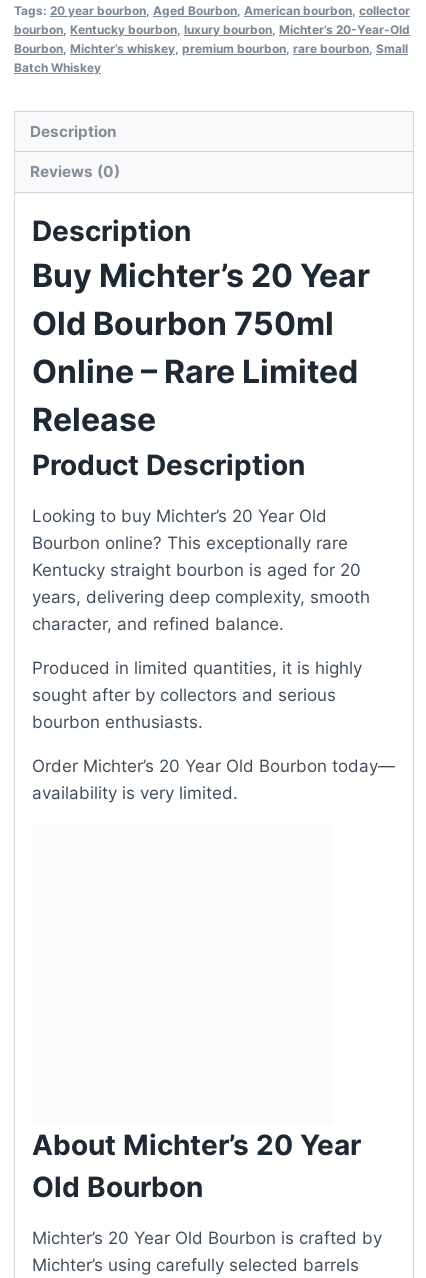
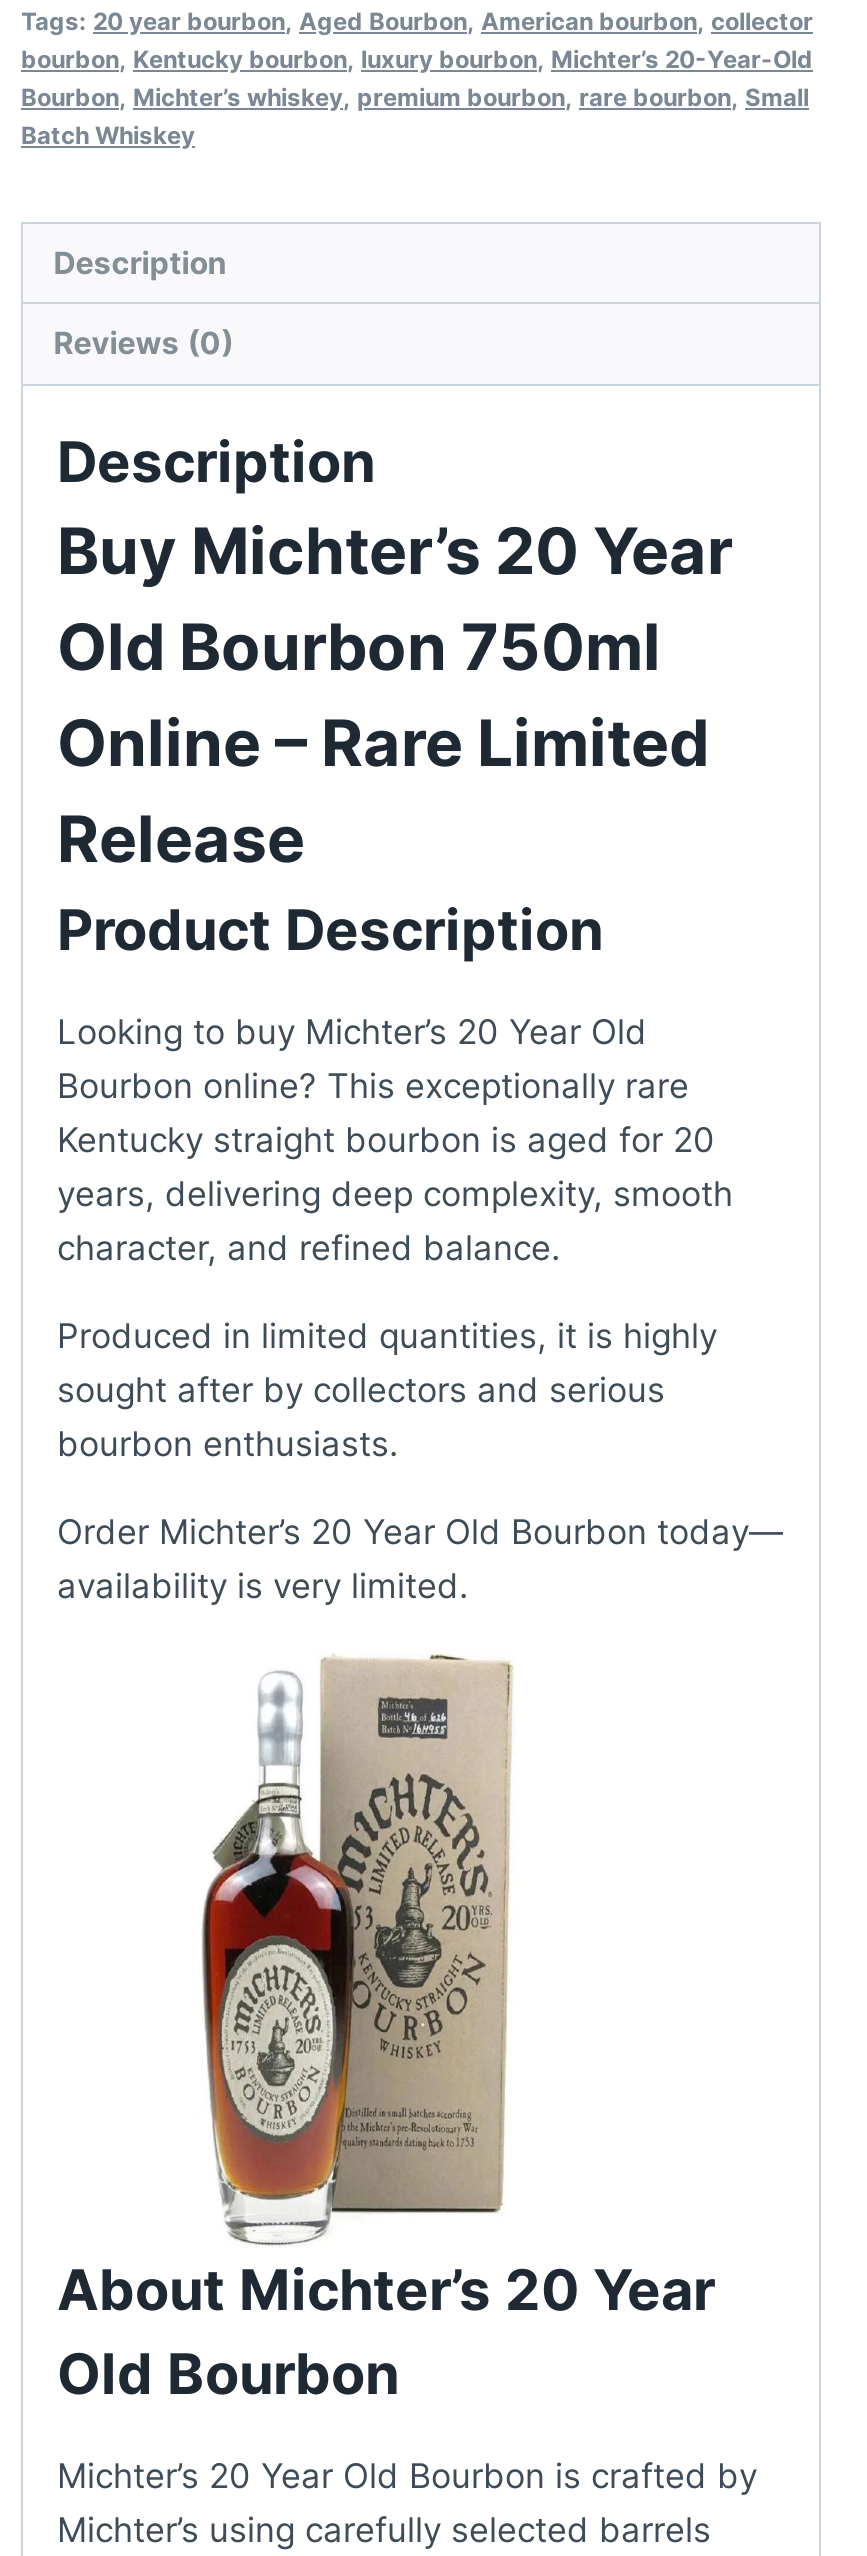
none -> [201,1652,513,2246] [image]

